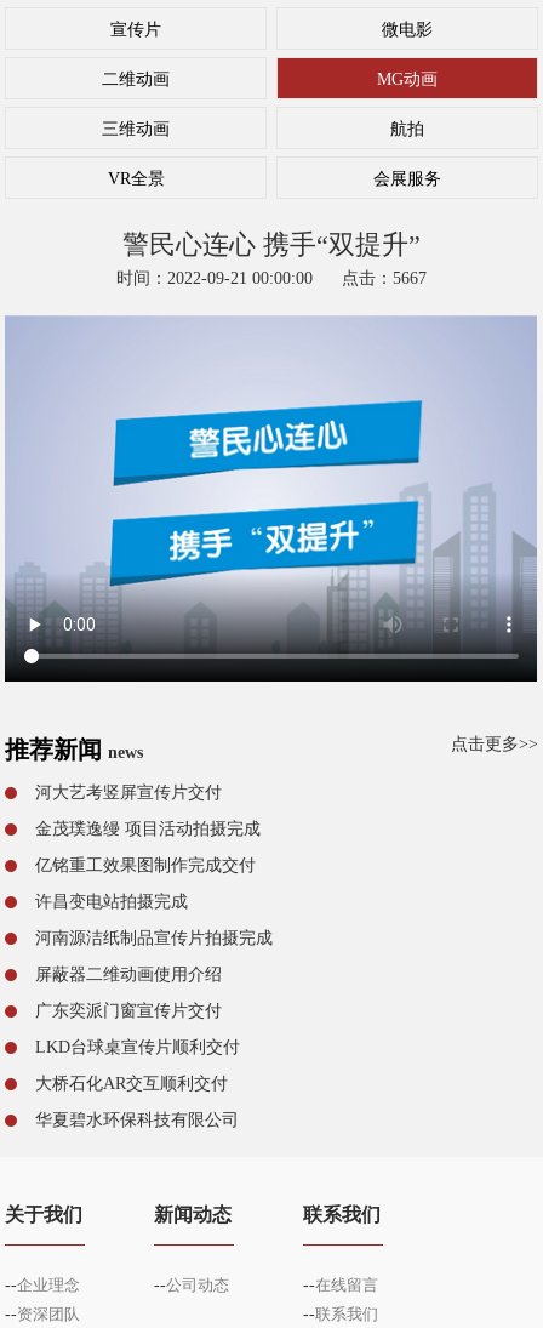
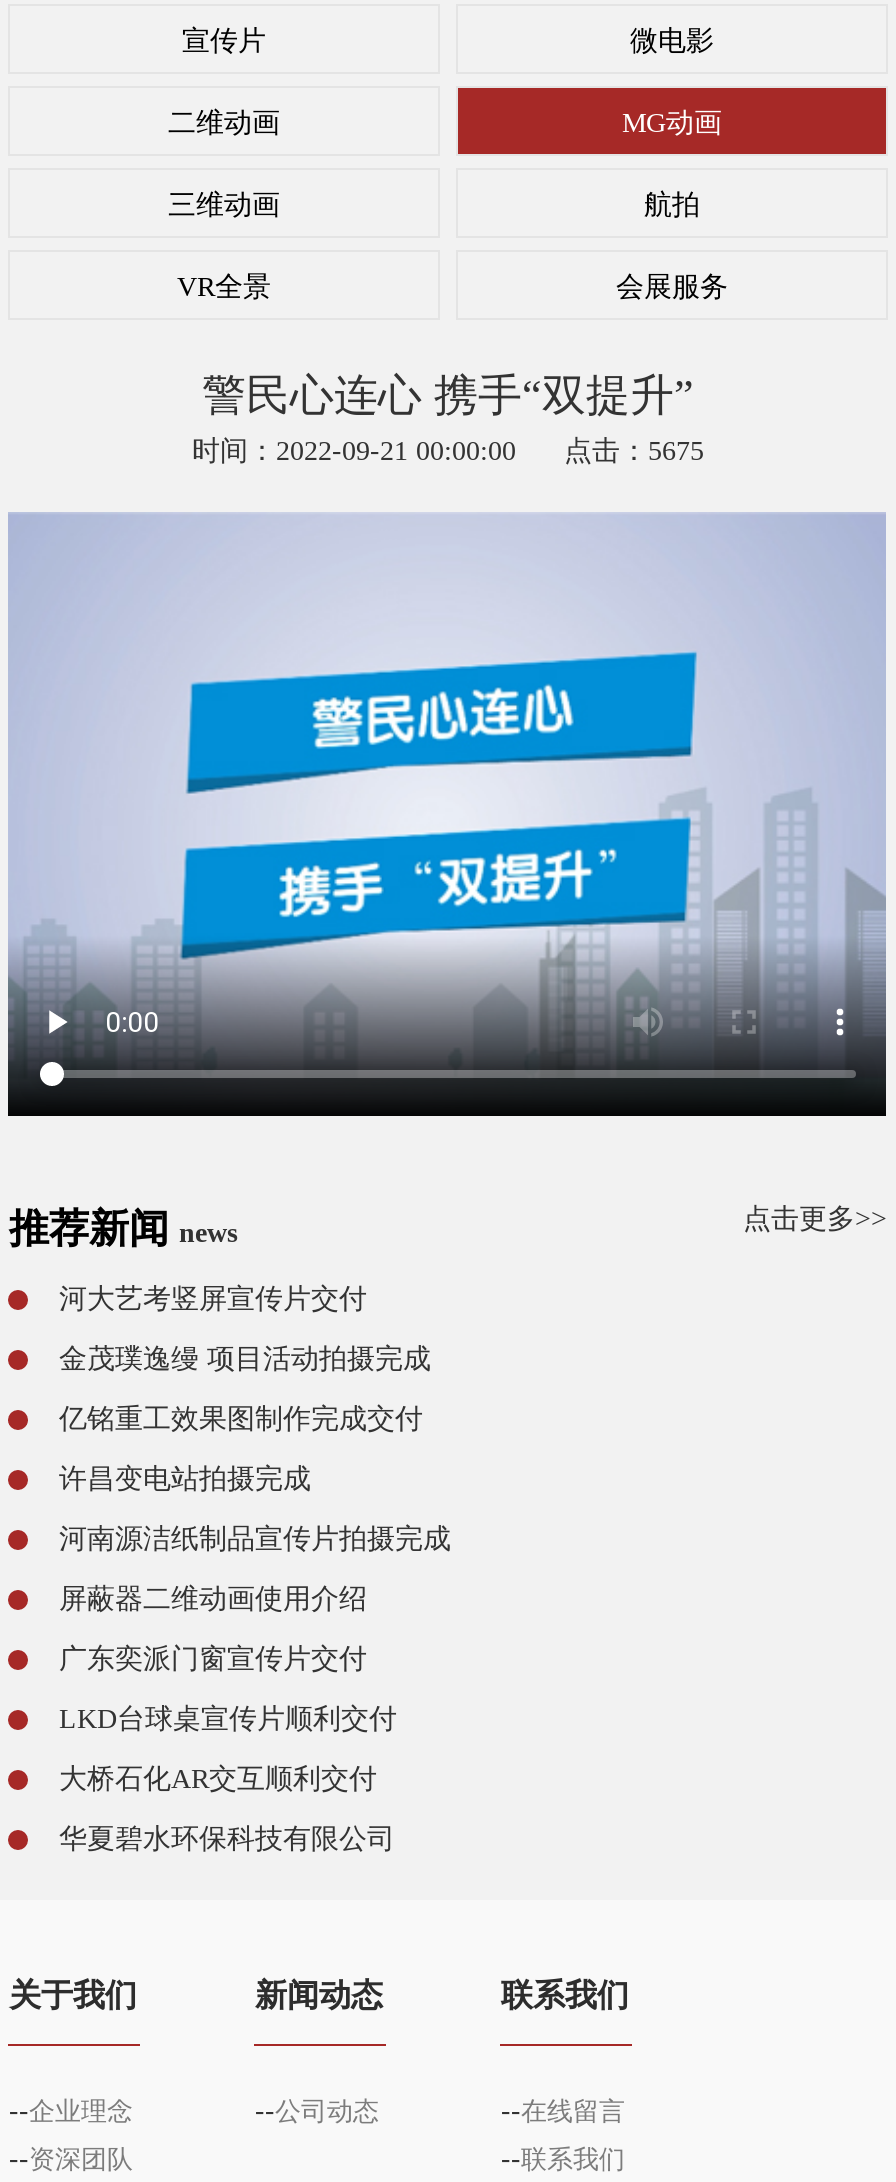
[116,270,427,288] 时间：2022-09-21 00:00:00 点击：5667 -> [192,437,704,467] 时间：2022-09-21 00:00:00 点击：5675

